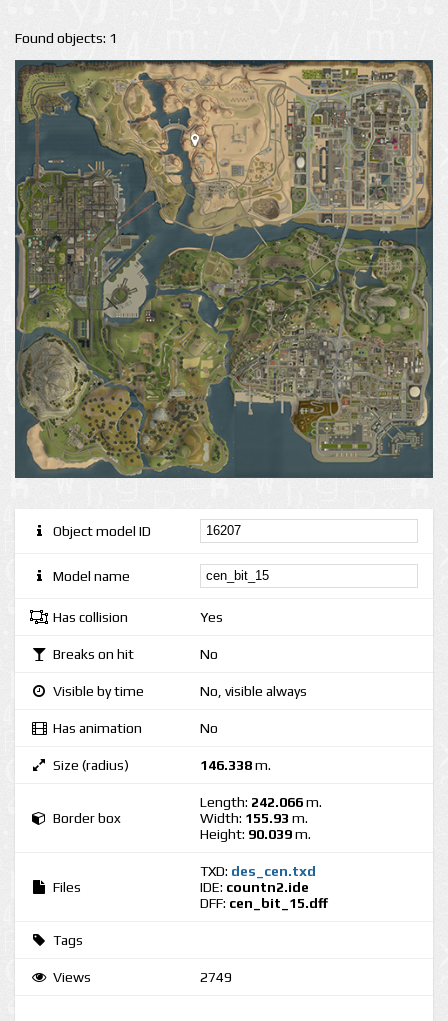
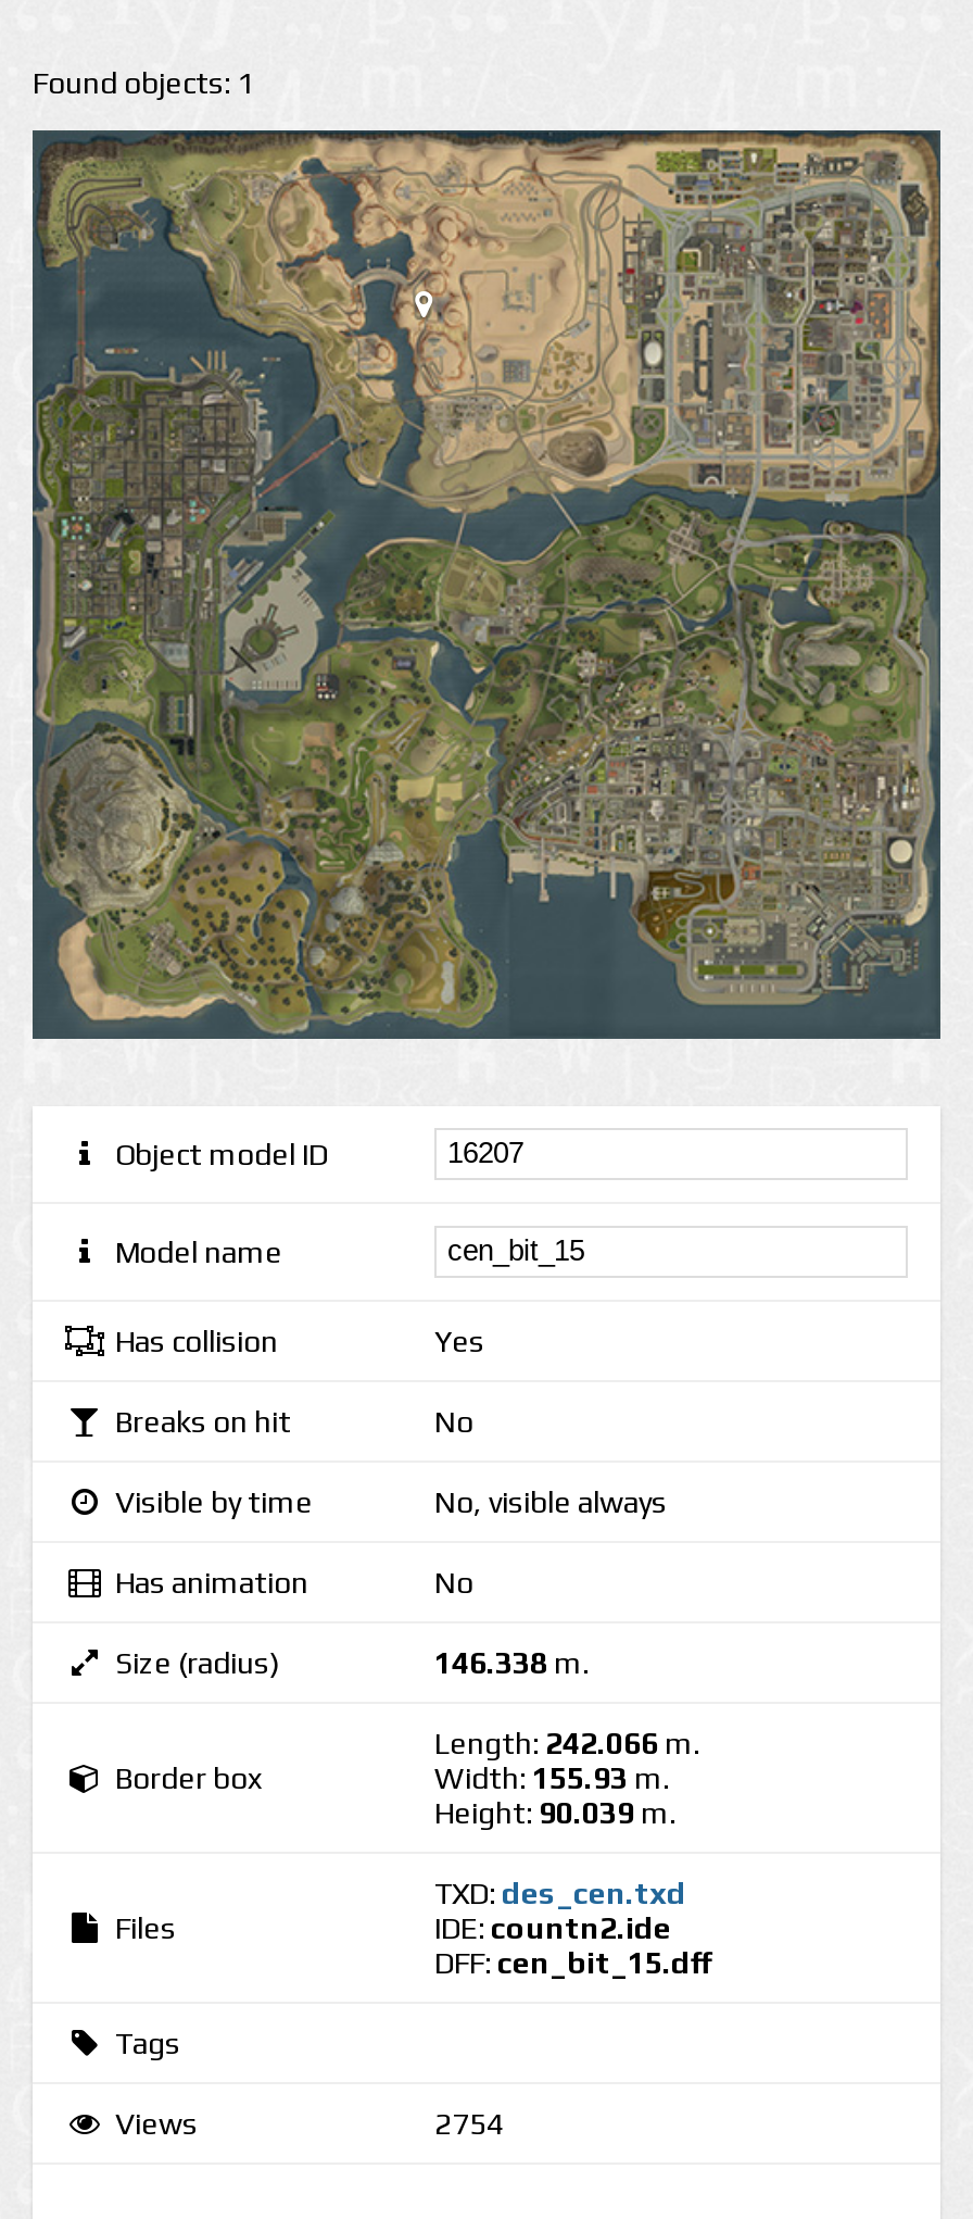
[200,969,232,985] 2749 -> [434,2106,504,2141] 2754

